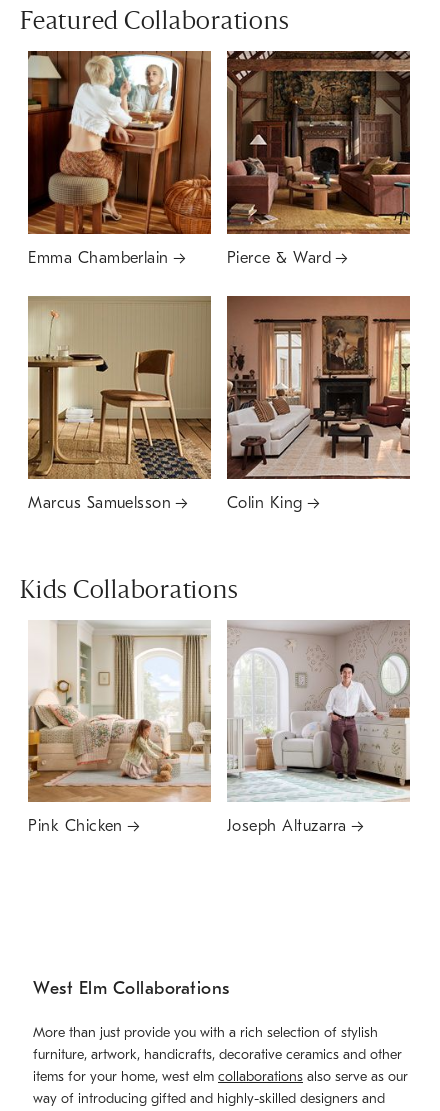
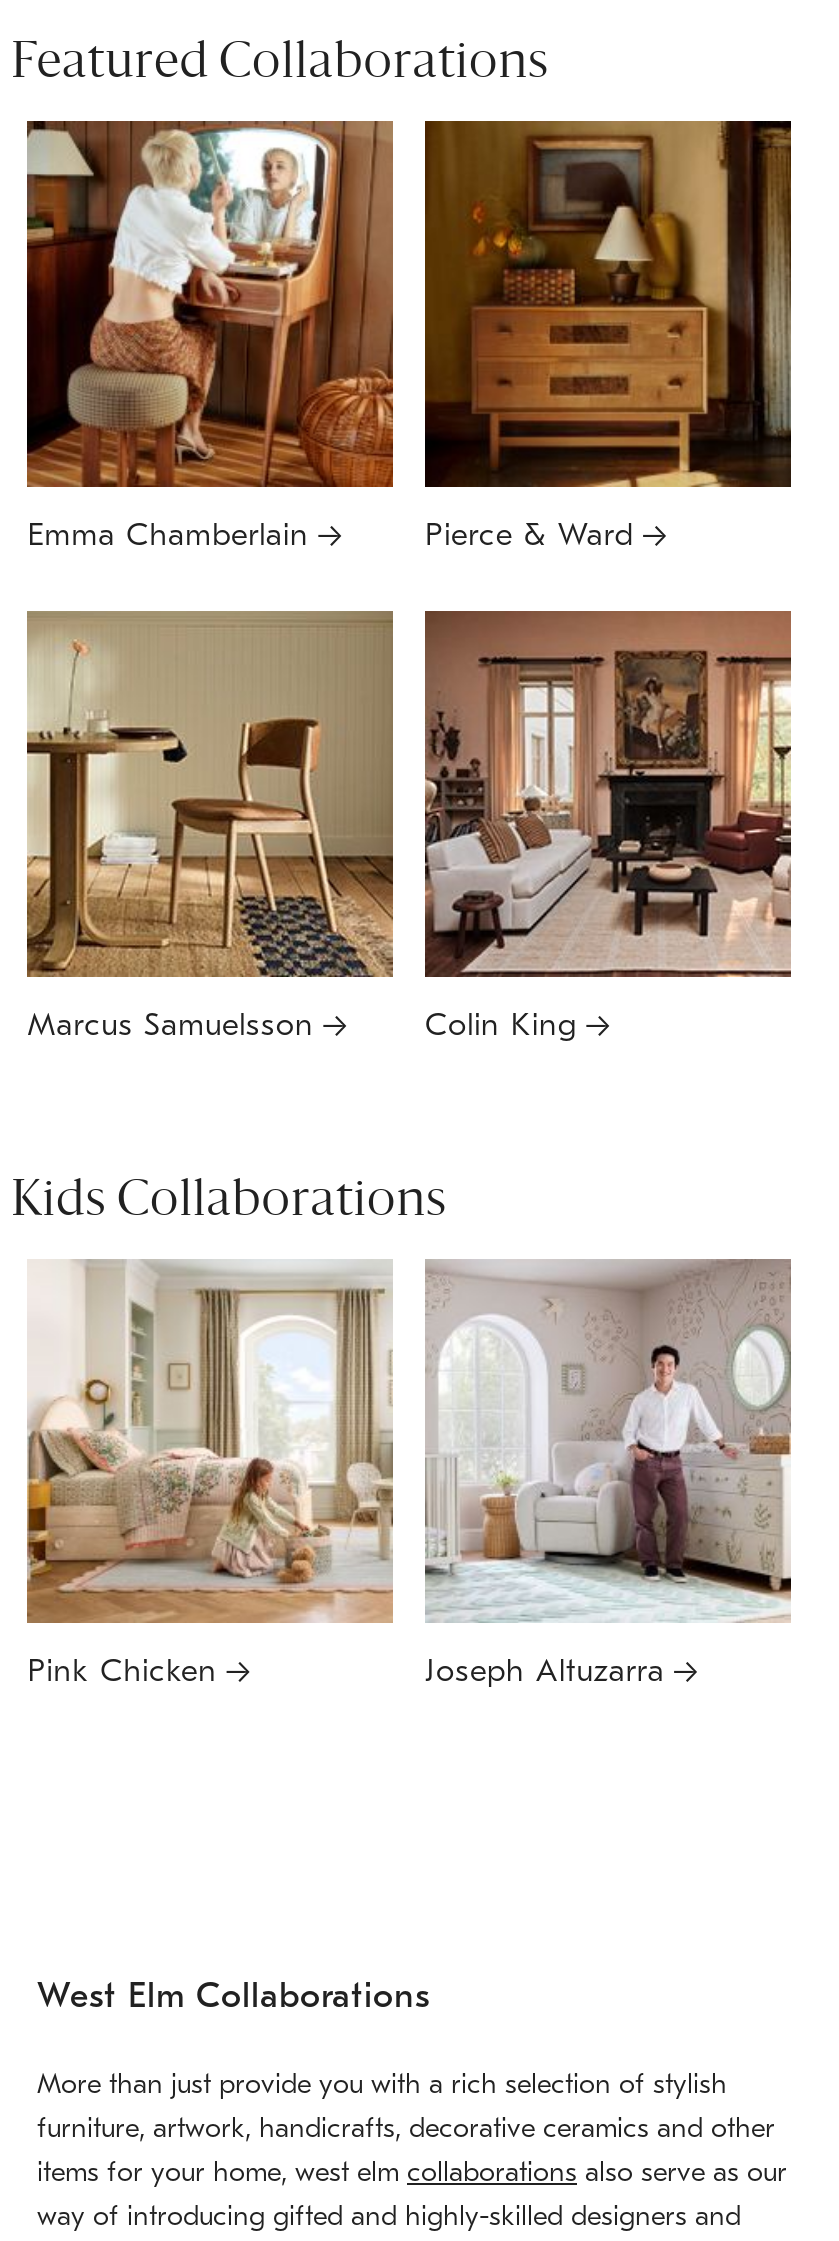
[226,50,411,235] [image] -> [425,119,793,489] [image]

